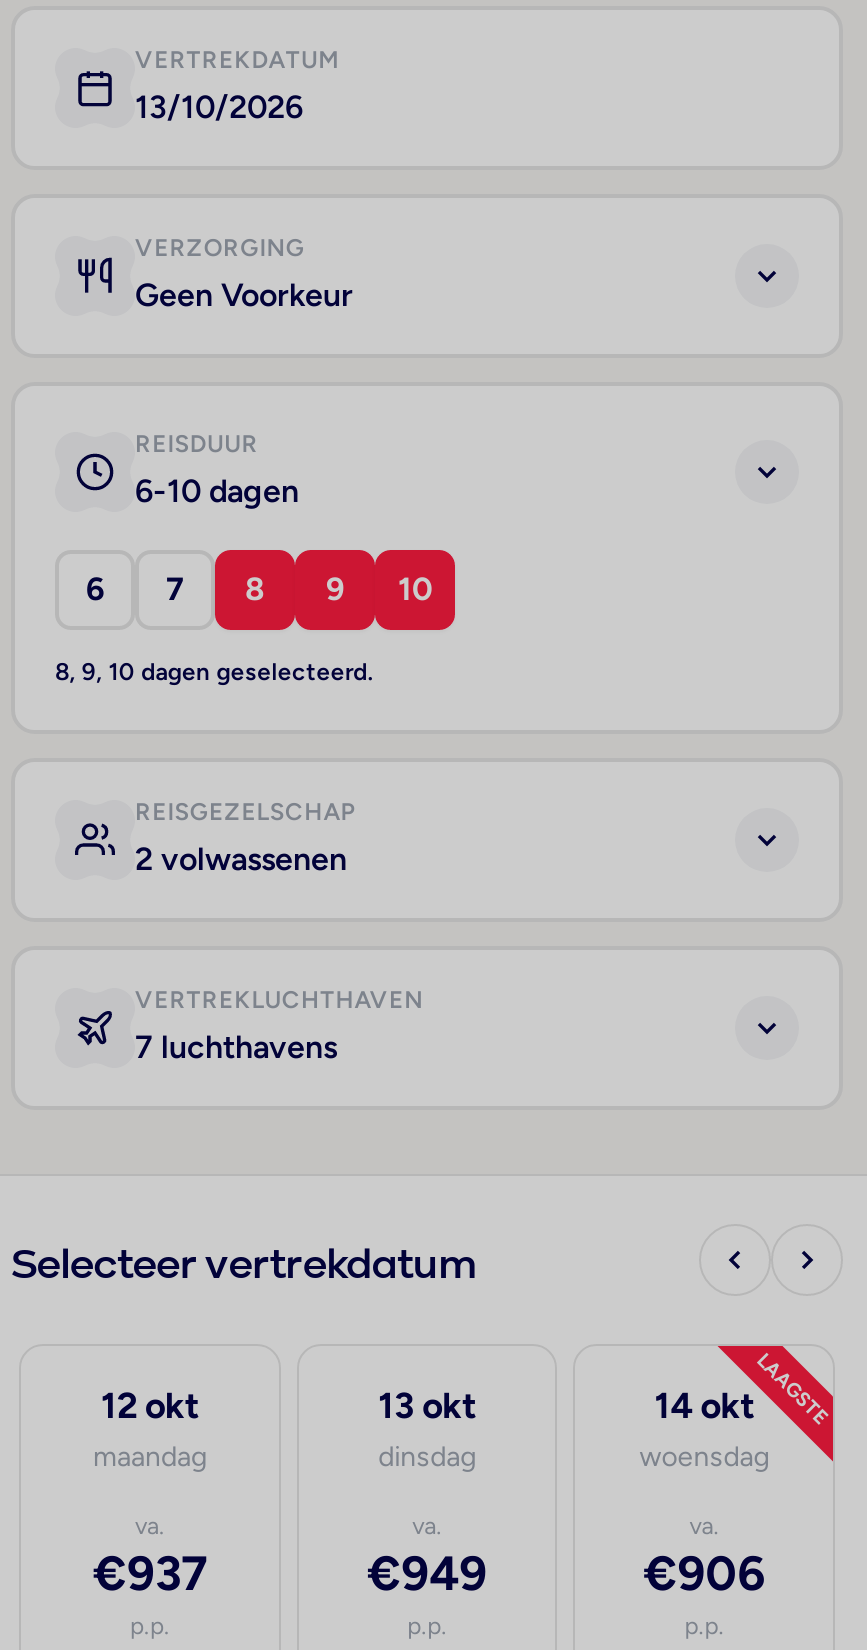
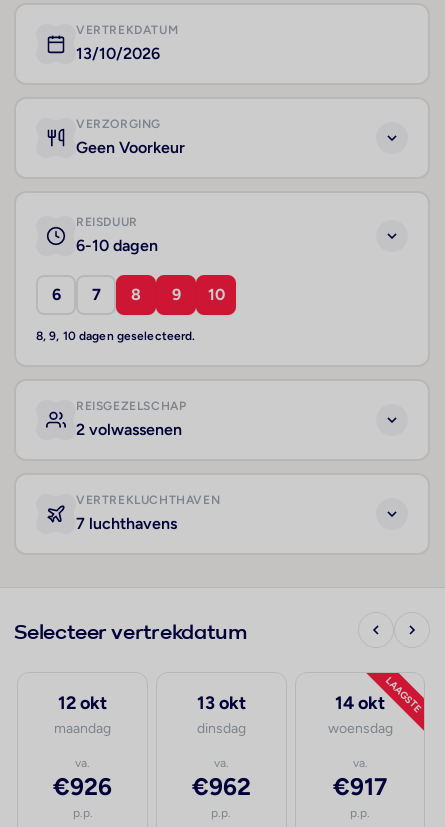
[93,1543,207,1601] €937 -> [53,771,112,800] €926
[367,1543,487,1601] €949 -> [192,771,251,800] €962
[644,1543,766,1601] €906 -> [333,771,387,800] €917

